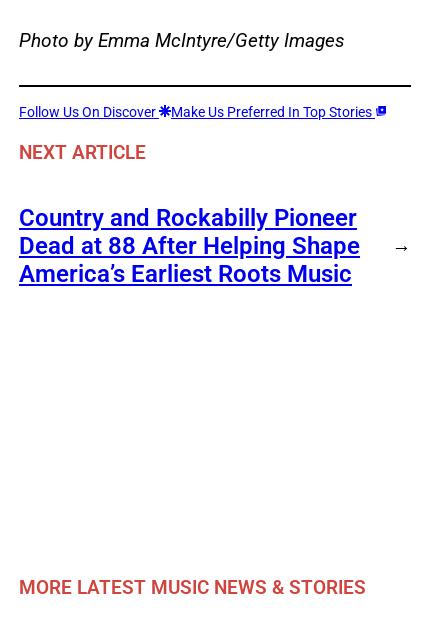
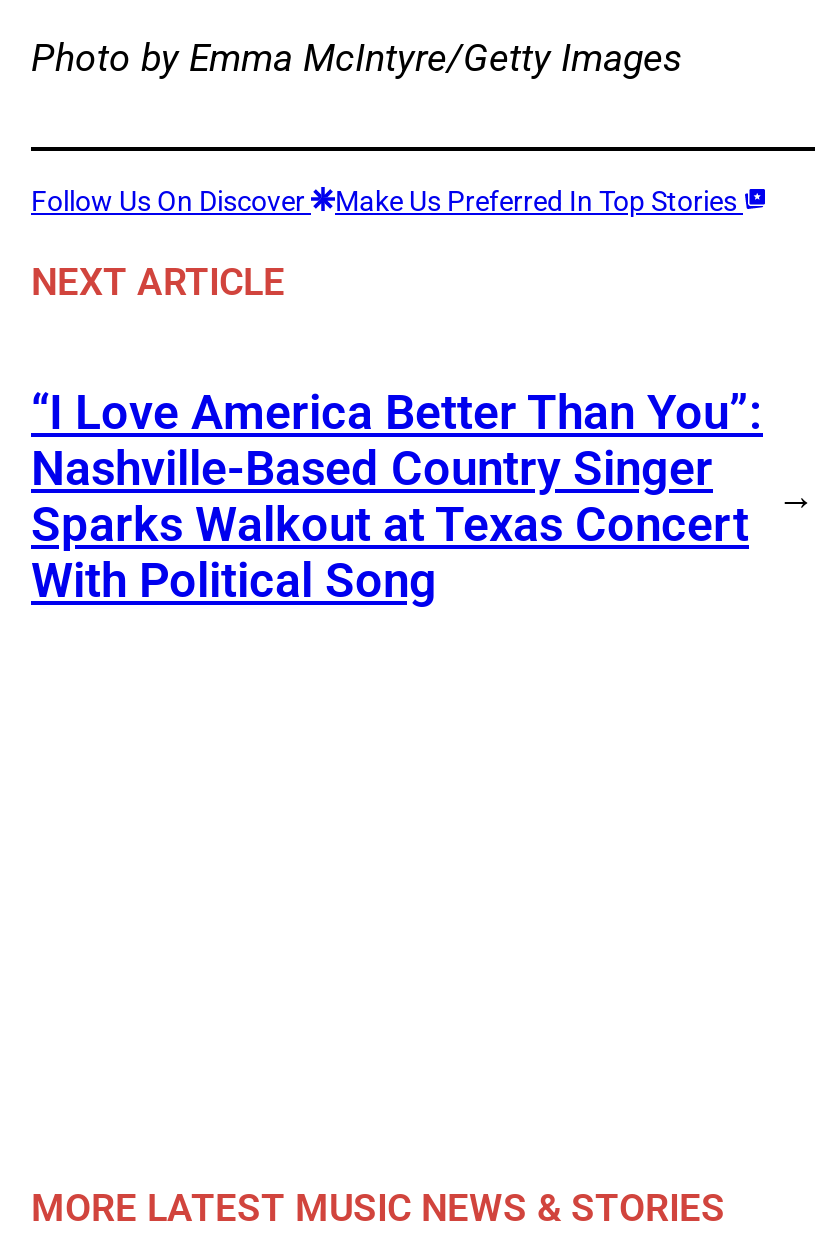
[19,204,360,288] Country and Rockabilly Pioneer | Dead at 88 After Helping Shape | America’s Earliest Roots Music -> [31,384,763,608] “I Love America Better Than You”: | Nashville-Based Country Singer | Sparks Walkout at Texas Concert | With Political Song

